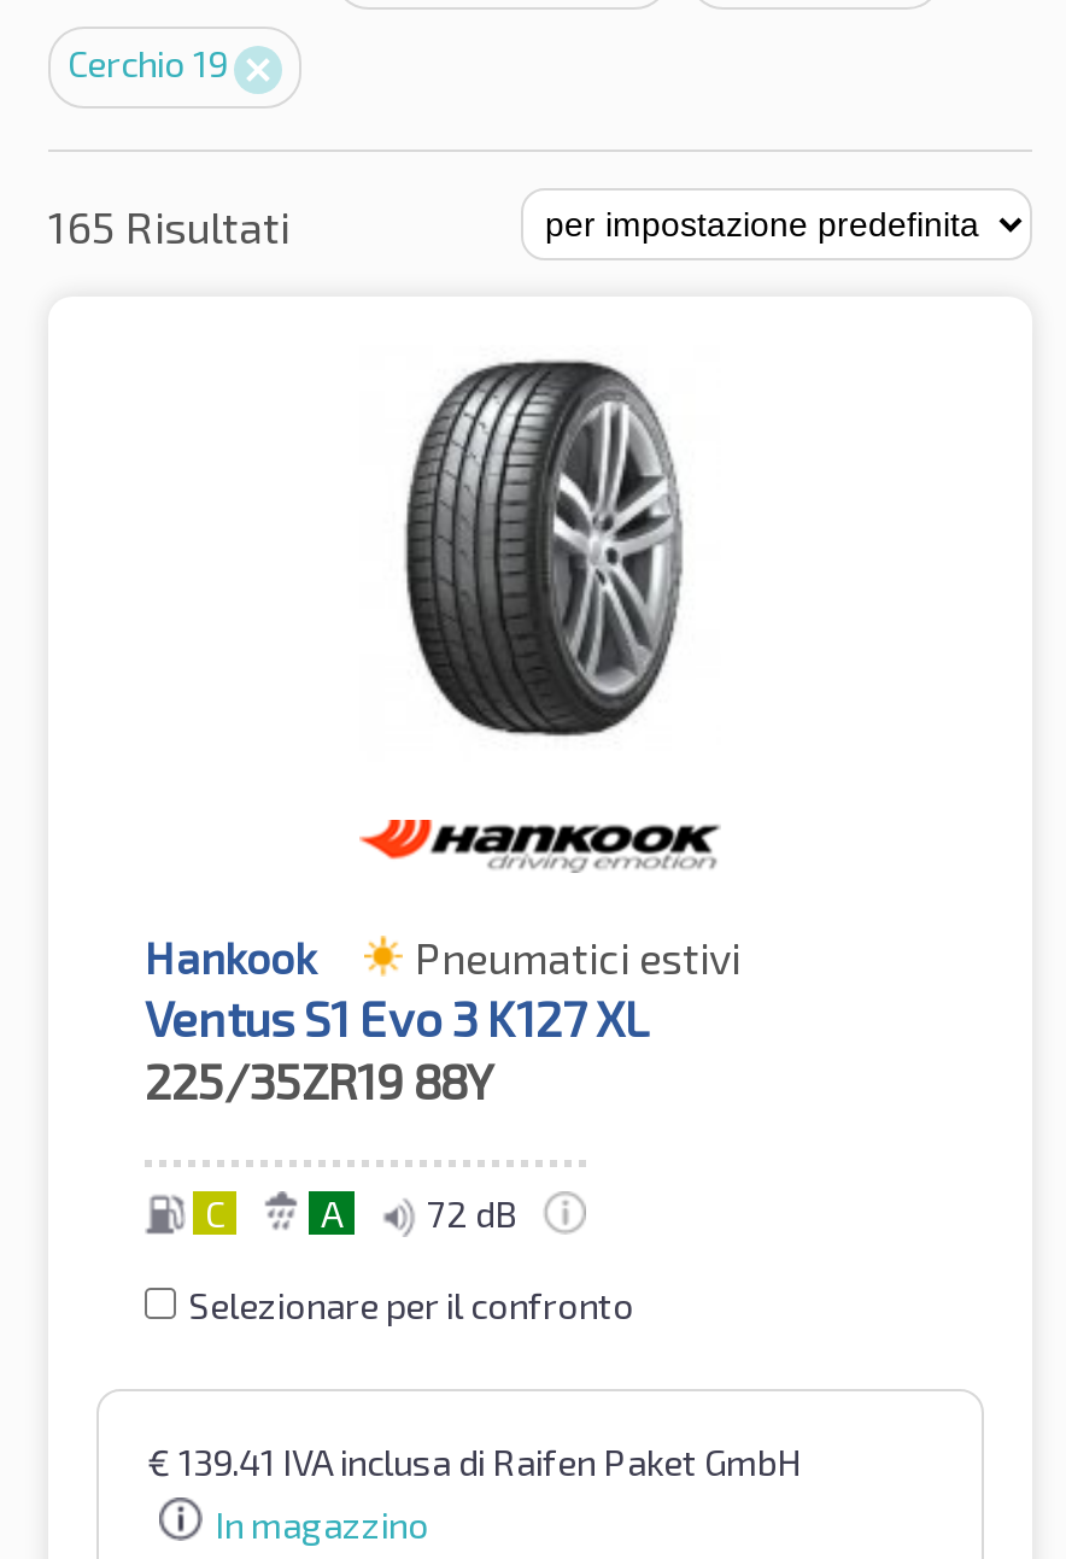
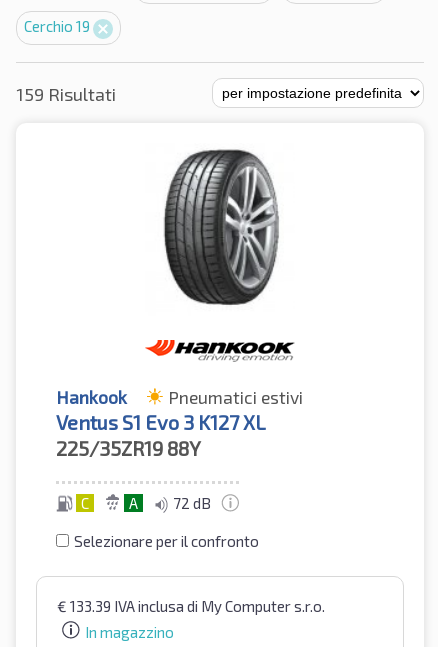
[48,199,289,252] 165 Risultati -> [16,83,116,105] 159 Risultati
[147,1440,801,1484] € 139.41 IVA inclusa di Raifen Paket GmbH -> [57,597,325,615] € 133.39 IVA inclusa di My Computer s.r.o.

